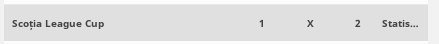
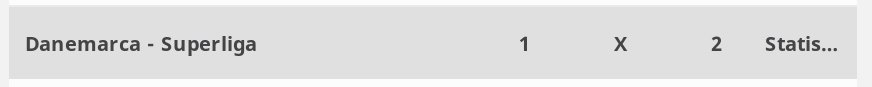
[12,16,104,30] Scoția League Cup -> [25,29,257,57] Danemarca - Superliga

